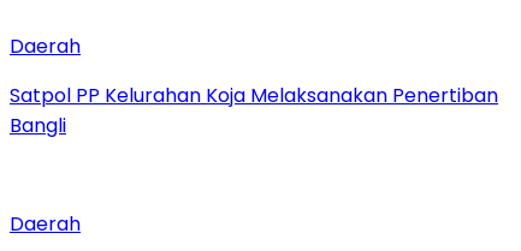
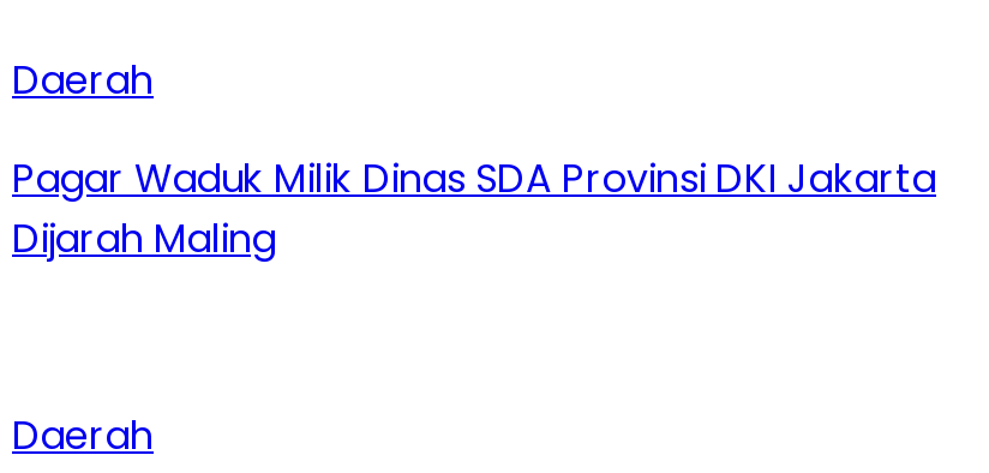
[10,82,498,139] Satpol PP Kelurahan Koja Melaksanakan Penertiban | Bangli -> [12,151,936,266] Pagar Waduk Milik Dinas SDA Provinsi DKI Jakarta | Dijarah Maling

